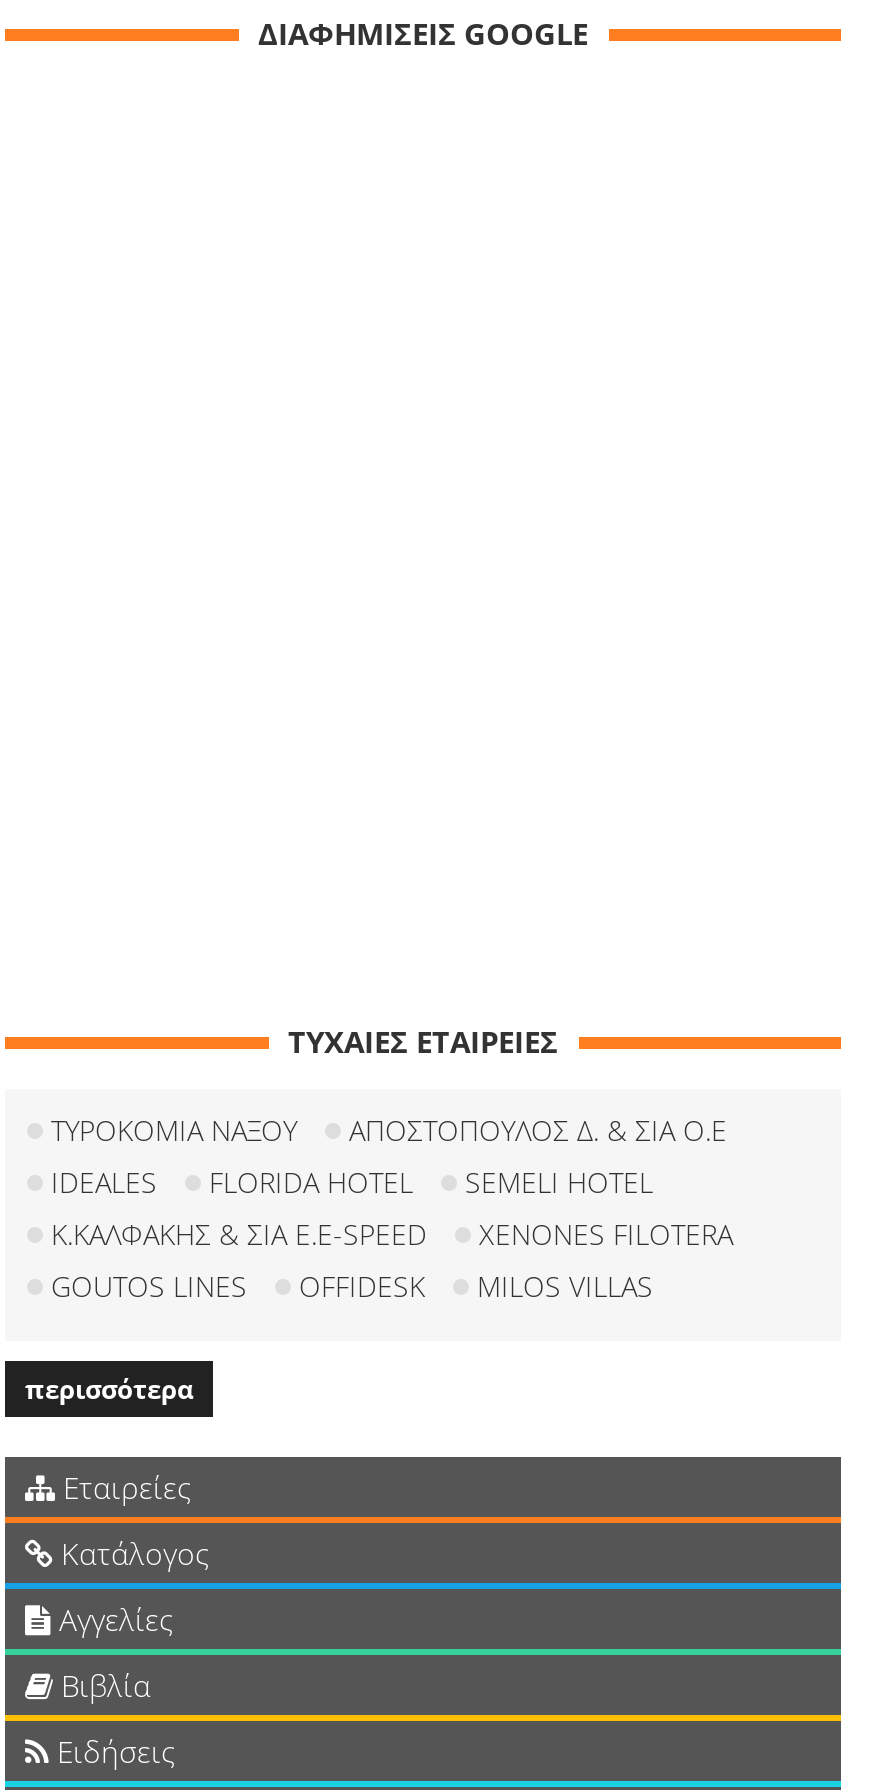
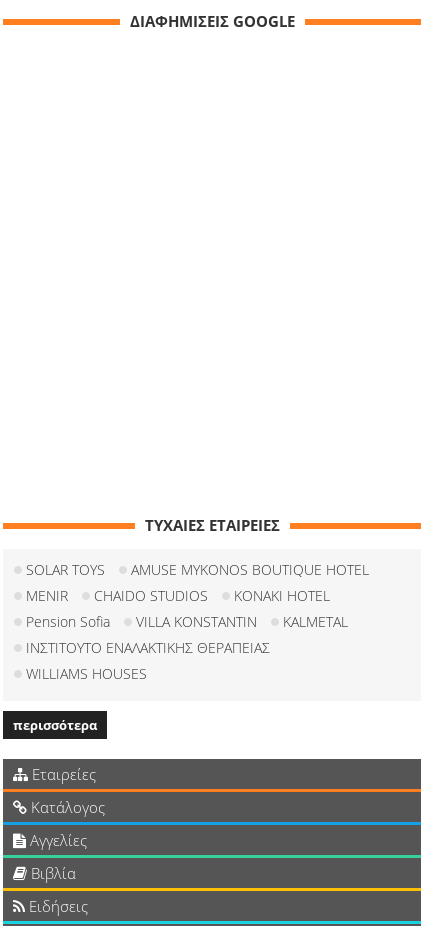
[51,1111,733,1305] ΤΥΡΟΚΟΜΙΑ ΝΑΞΟΥ | ΑΠΟΣΤΟΠΟΥΛΟΣ Δ. & ΣΙΑ Ο.Ε | IDEALES | FLORIDA HOTEL | SEMELI HOTEL | Κ.ΚΑΛΦΑΚΗΣ & ΣΙΑ Ε.Ε-SPEED | XENONES FILOTERA | GOUTOS LINES | OFFIDESK | MILOS VILLAS -> [26,560,369,683] SOLAR TOYS | AMUSE MYKONOS BOUTIQUE HOTEL | MENIR | CHAIDO STUDIOS | KONAKI HOTEL | Pension Sofia | VILLA KONSTANTIN | KALMETAL | ΙΝΣΤΙΤΟΥΤΟ ΕΝΑΛΑΚΤΙΚΗΣ ΘΕΡΑΠΕΙΑΣ | WILLIAMS HOUSES

